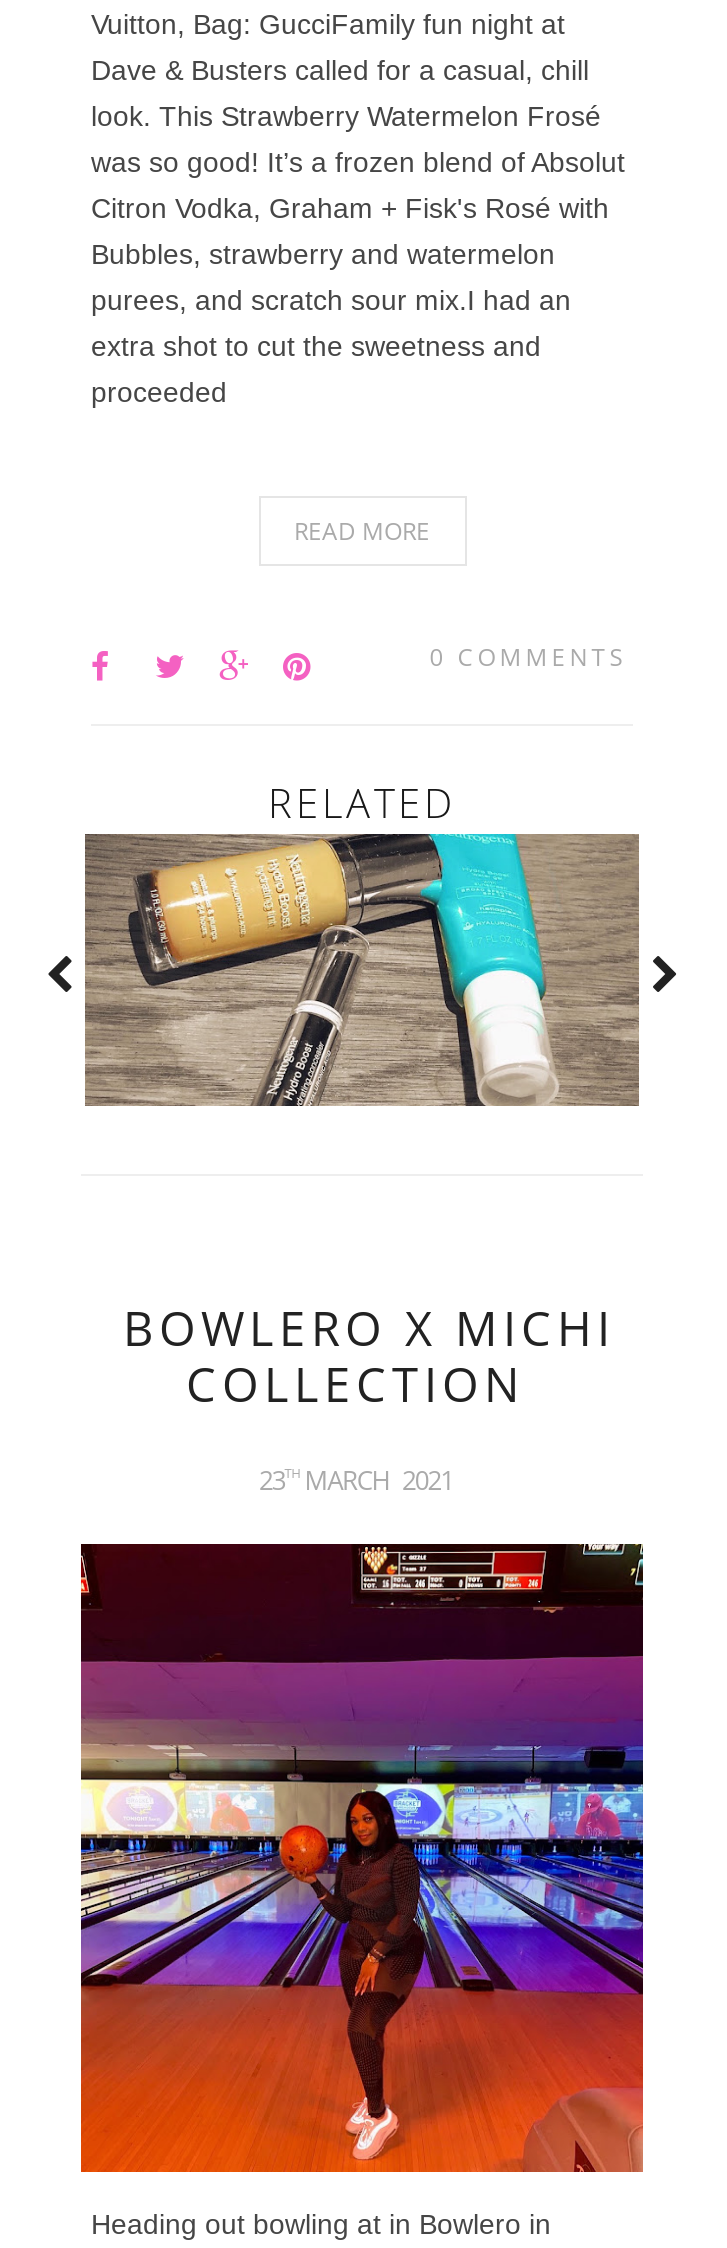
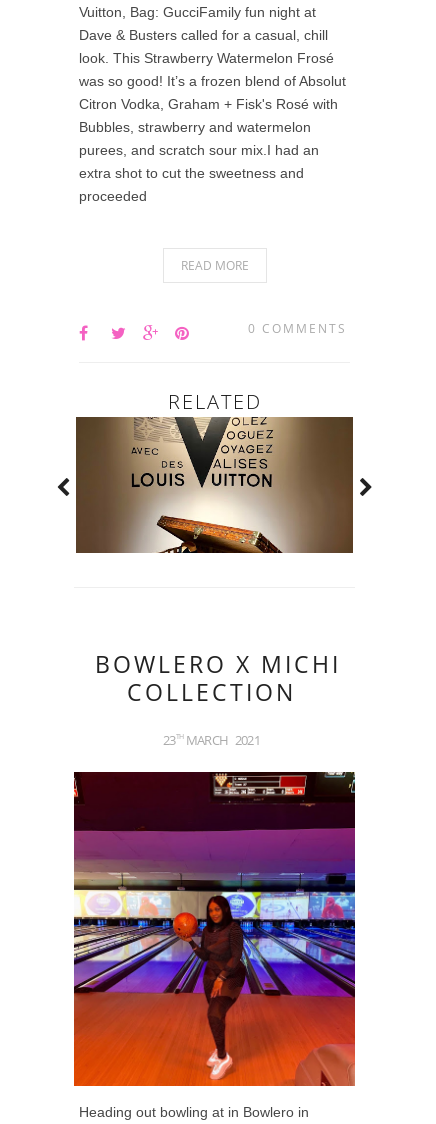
[85,832,639,1106] [image] -> [76,416,353,554] [image]

